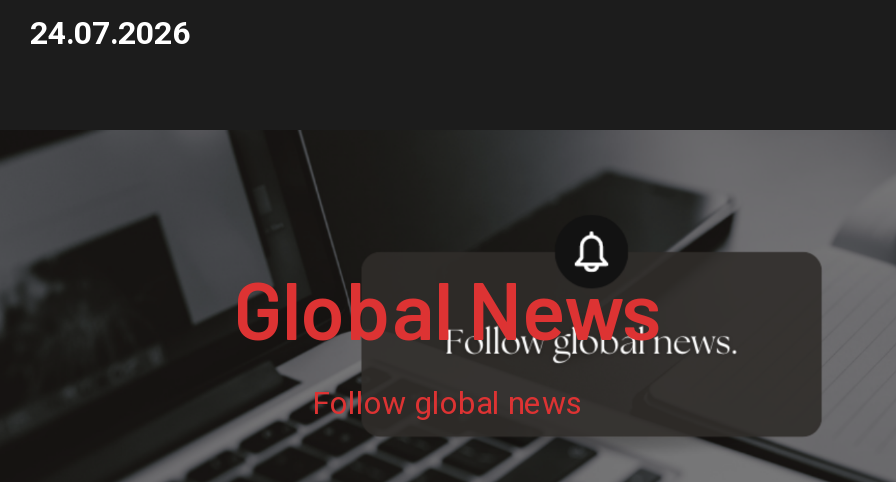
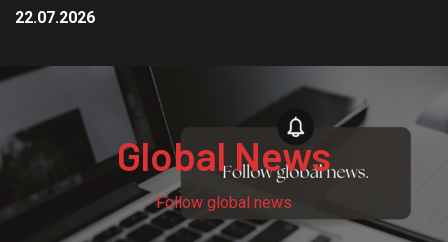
[30,15,190,53] 24.07.2026 -> [15,8,95,27] 22.07.2026

